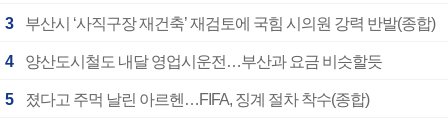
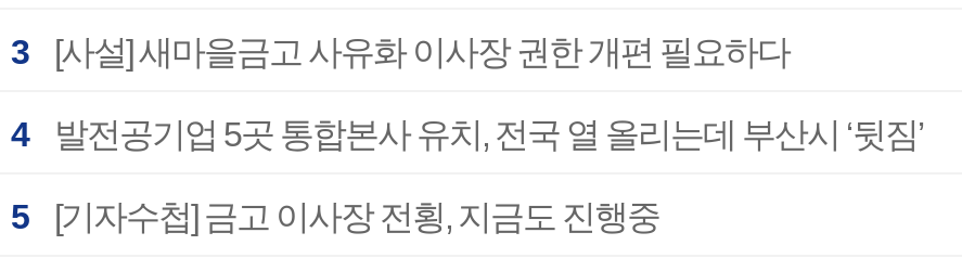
[25,15,435,32] 부산시 ‘사직구장 재건축’ 재검토에 국힘 시의원 강력 반발(종합) -> [54,34,790,71] [사설] 새마을금고 사유화 이사장 권한 개편 필요하다
[25,53,382,70] 양산도시철도 내달 영업시운전…부산과 요금 비슷할듯 -> [54,116,924,153] 발전공기업 5곳 통합본사 유치, 전국 열 올리는데 부산시 ‘뒷짐’
[25,91,369,108] 졌다고 주먹 날린 아르헨…FIFA, 징계 절차 착수(종합) -> [54,199,659,236] [기자수첩] 금고 이사장 전횡, 지금도 진행중

